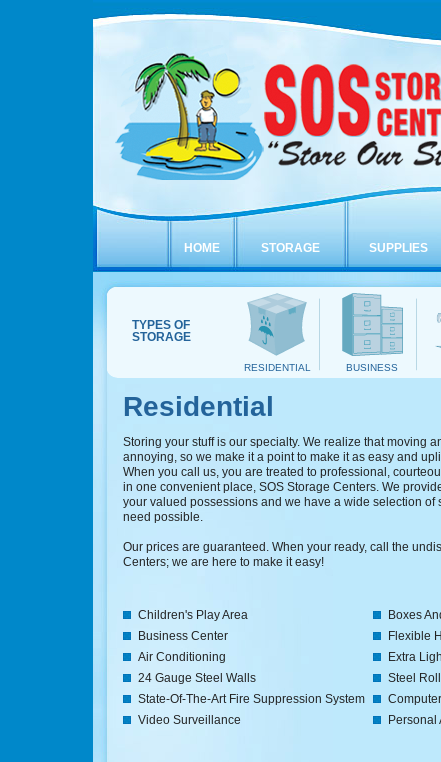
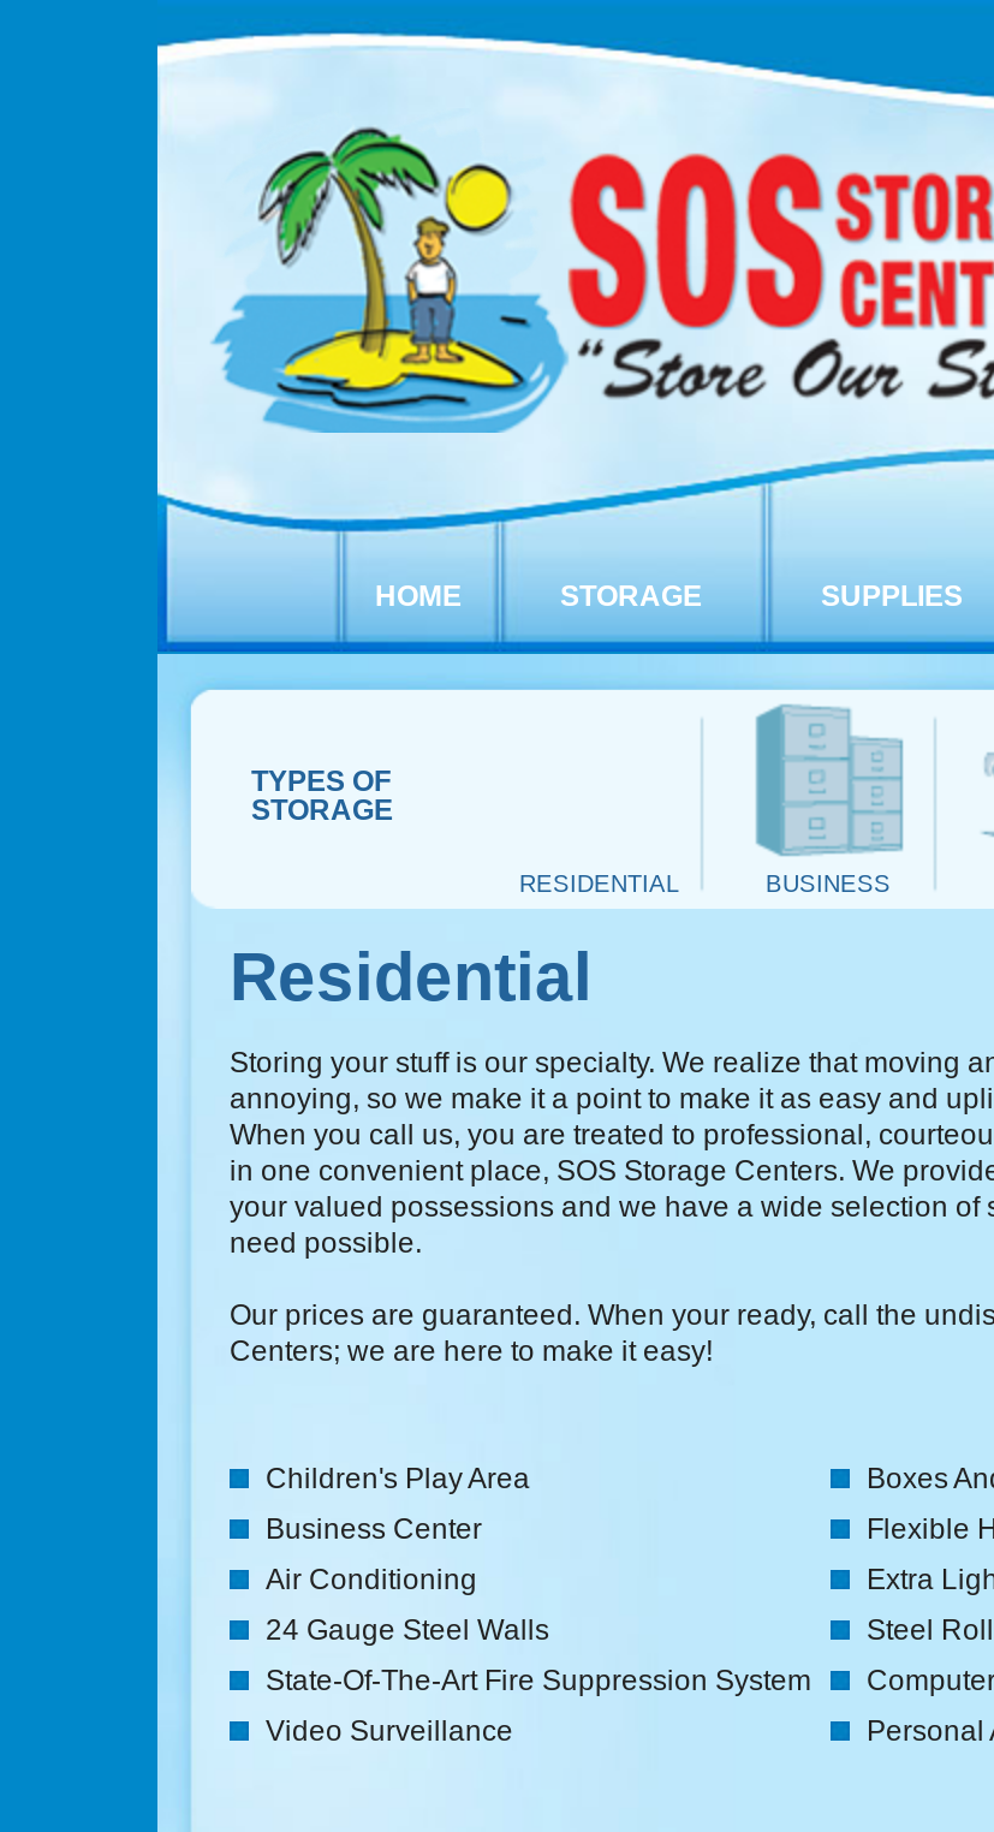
[247,293,307,356] [image] -> none

